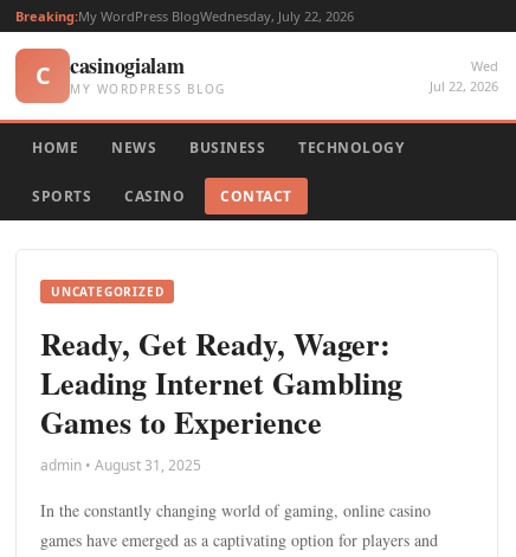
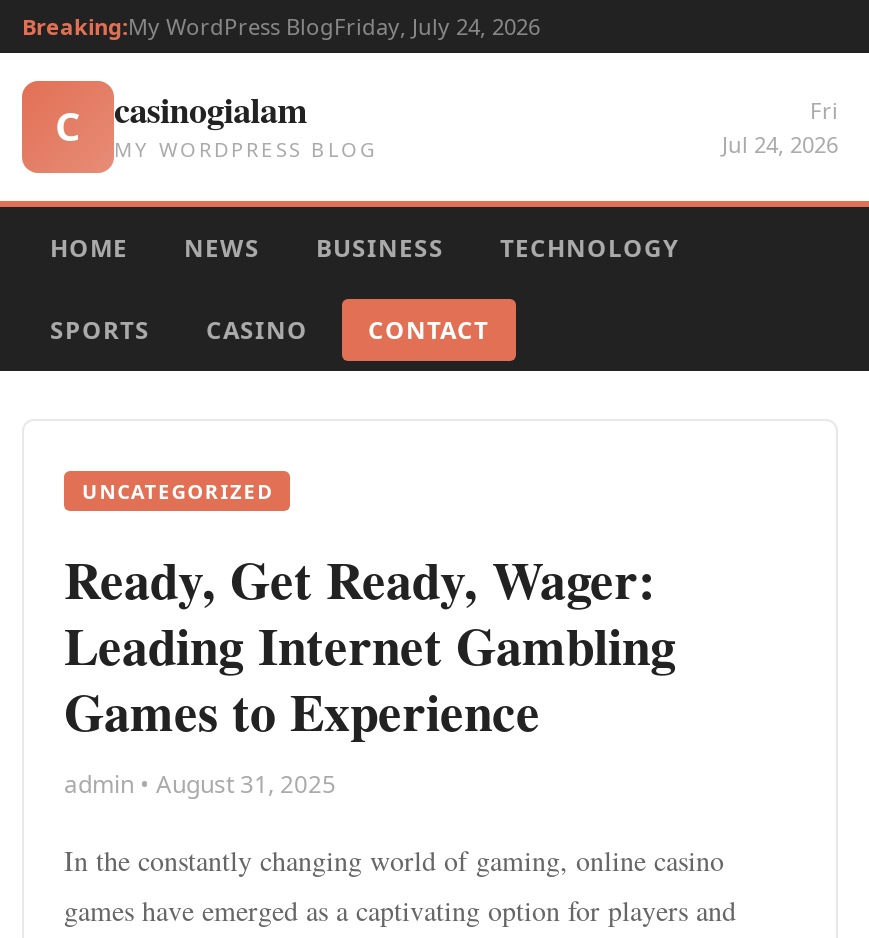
[15,7,354,25] Breaking:My WordPress BlogWednesday, July 22, 2026 -> [22,11,540,41] Breaking:My WordPress BlogFriday, July 24, 2026
[430,57,498,95] Wed | Jul 22, 2026 -> [722,95,838,159] Fri | Jul 24, 2026

